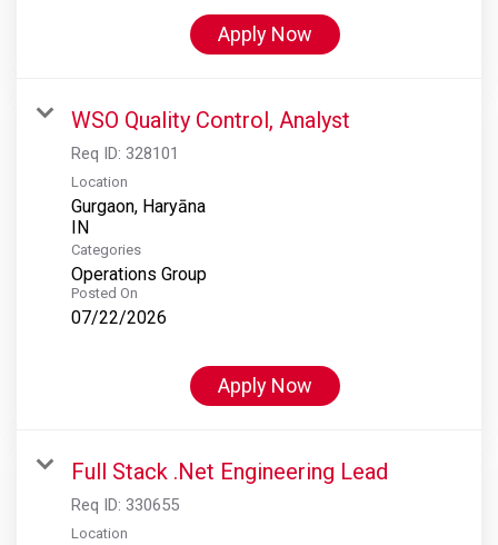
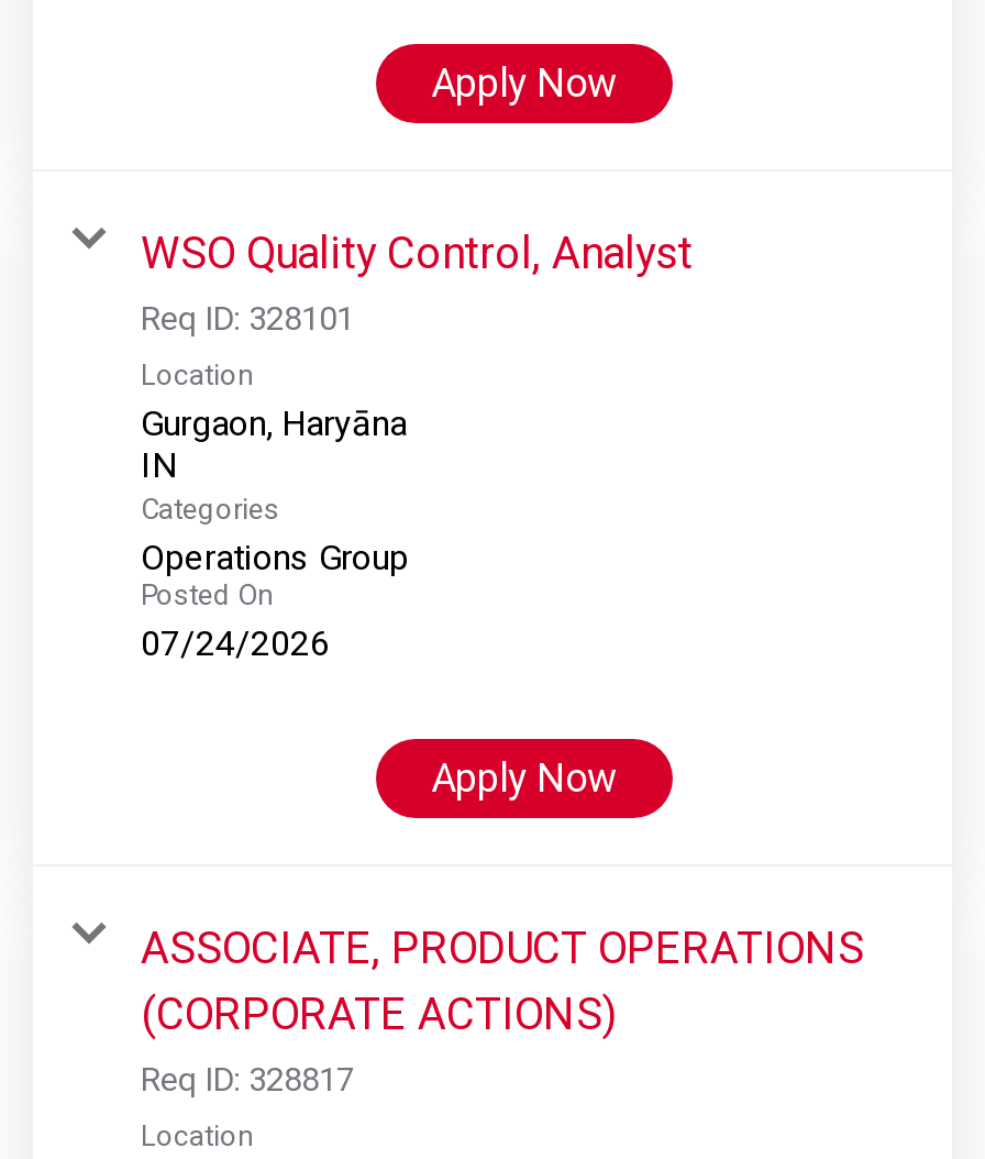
[71,307,167,328] 07/22/2026 -> [141,622,330,664] 07/24/2026
[71,458,388,515] Full Stack .Net Engineering Lead | Req ID: 330655 -> [141,921,864,1099] ASSOCIATE, PRODUCT OPERATIONS | (CORPORATE ACTIONS) | Req ID: 328817

